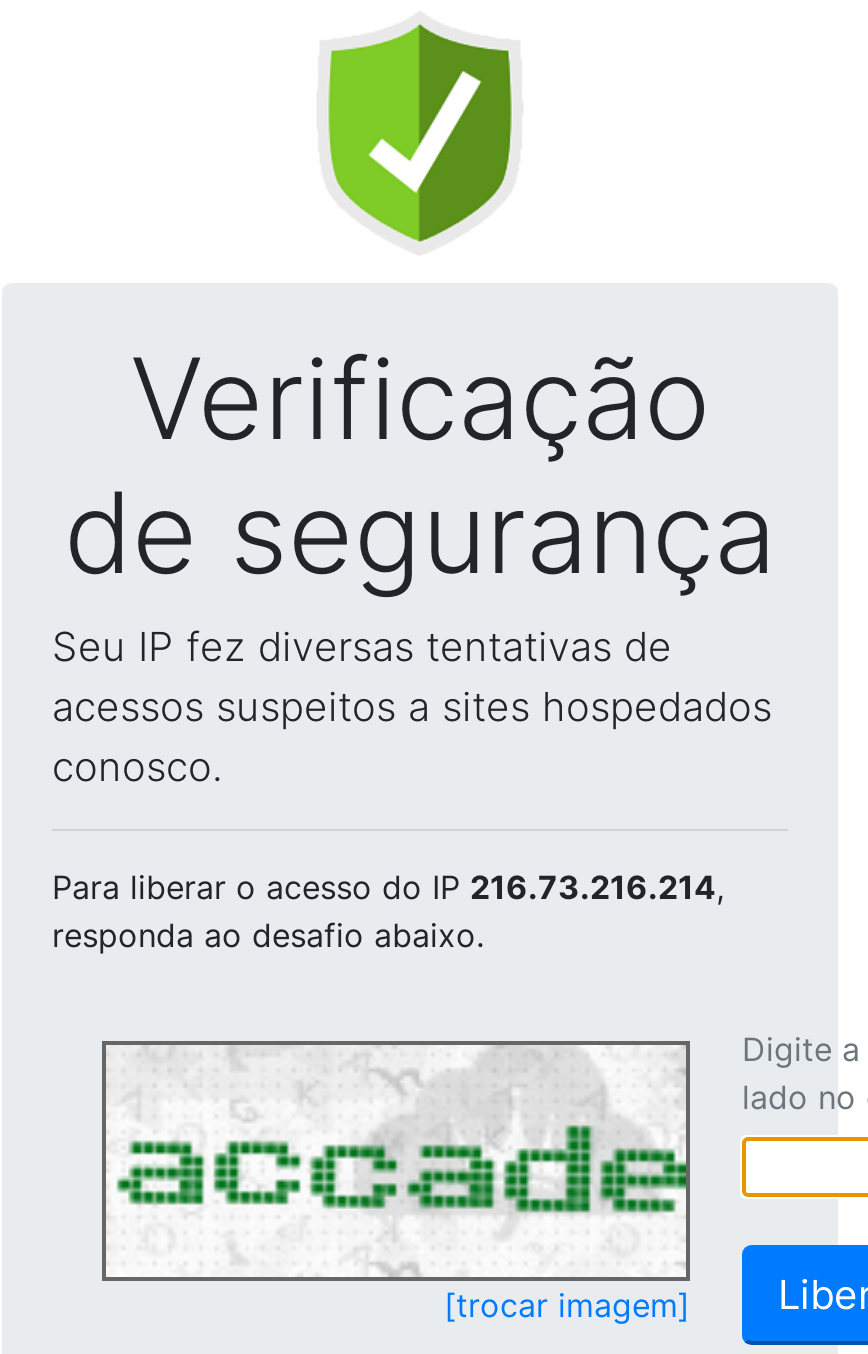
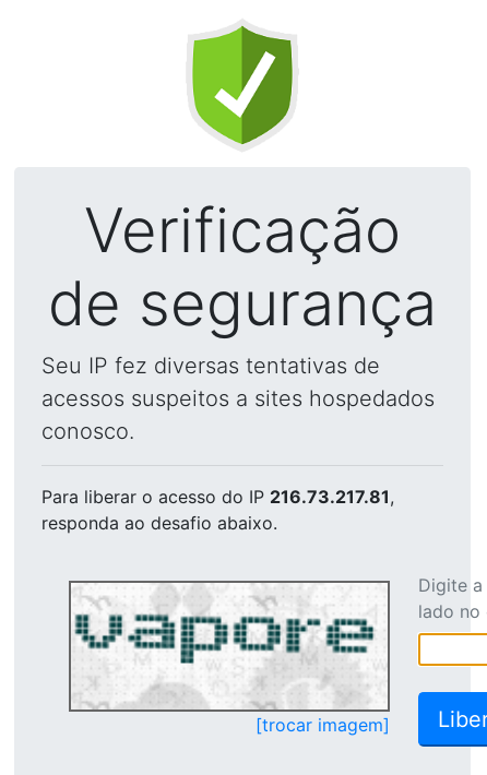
[52,867,724,907] Para liberar o acesso do IP 216.73.216.214, -> [41,486,394,508] Para liberar o acesso do IP 216.73.217.81,
[112,1049,688,1275] [image] -> [74,584,388,708] [image]

